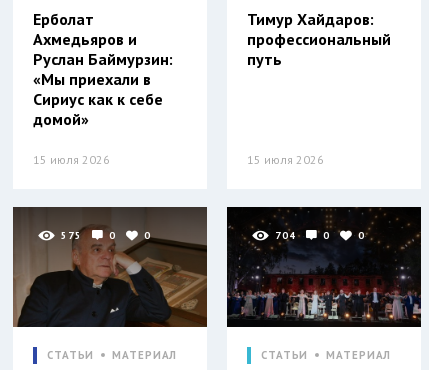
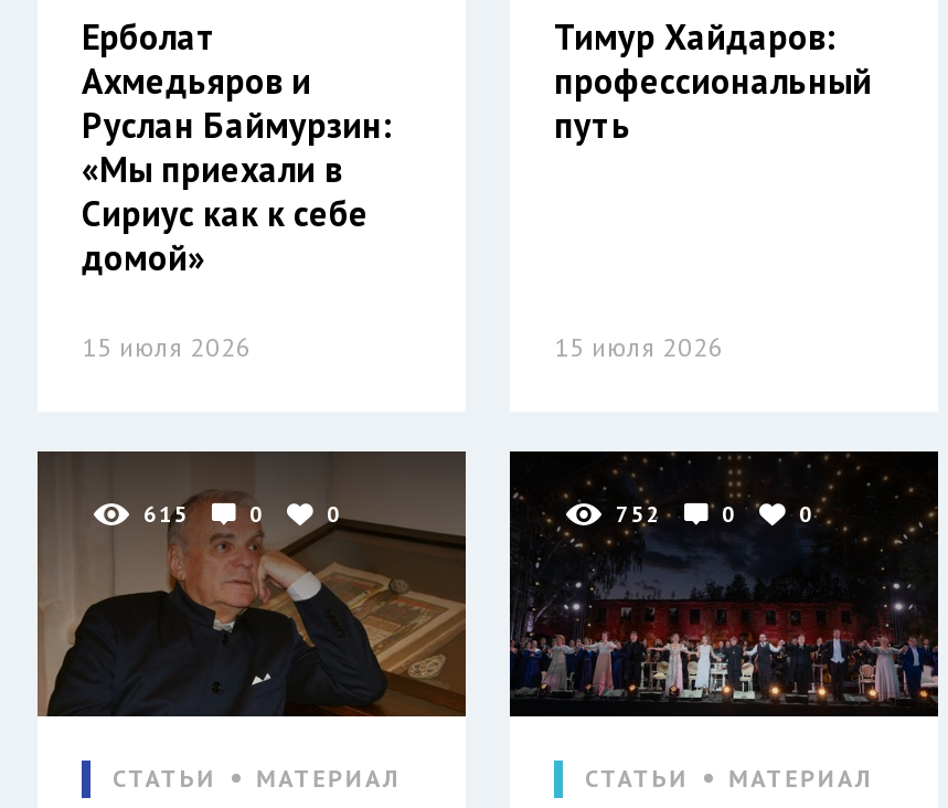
[61,229,82,242] 575 -> [143,500,190,529] 615
[275,229,296,242] 704 -> [616,500,662,529] 752

